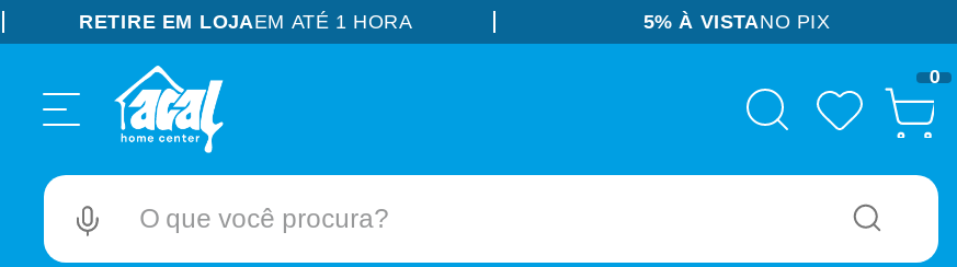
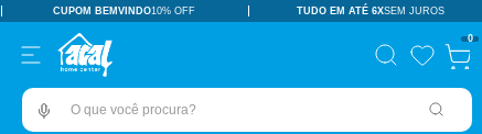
[79,11,830,33] RETIRE EM LOJAEM ATÉ 1 HORA | 5% À VISTANO PIX -> [52,5,444,16] CUPOM BEMVINDO10% OFF | TUDO EM ATÉ 6XSEM JUROS

